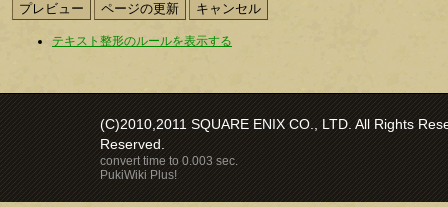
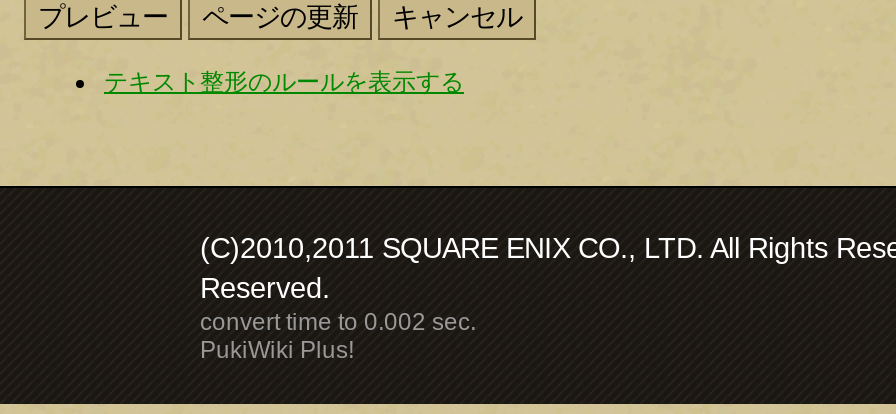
[100,154,238,168] convert time to 0.003 sec. -> [200,308,476,336] convert time to 0.002 sec.

